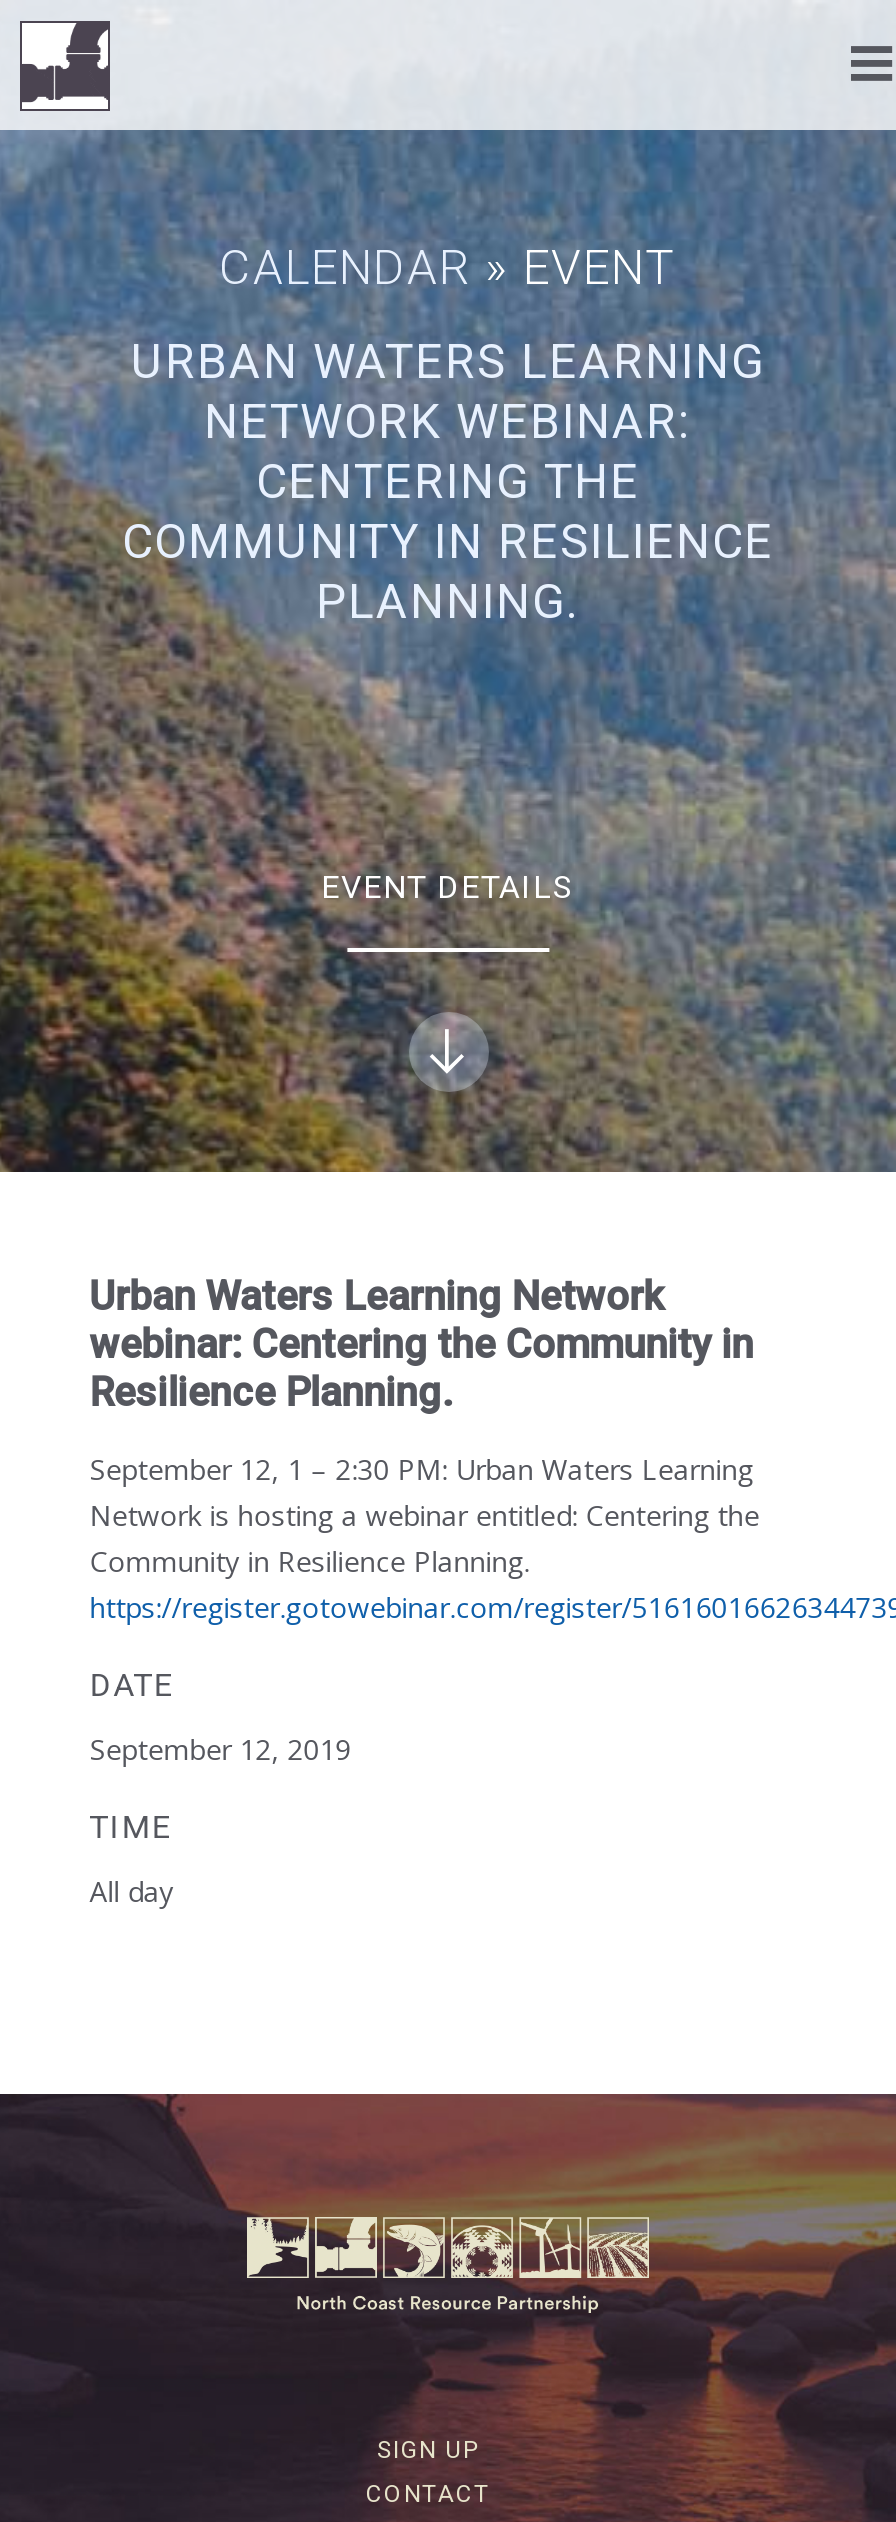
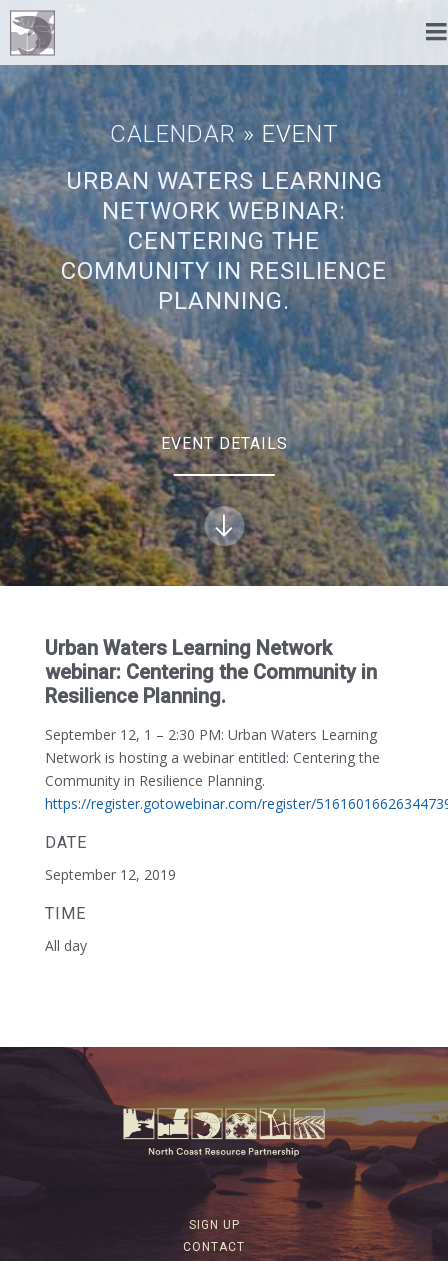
[20,22,110,108] [image] -> [11,12,54,55] [image]

